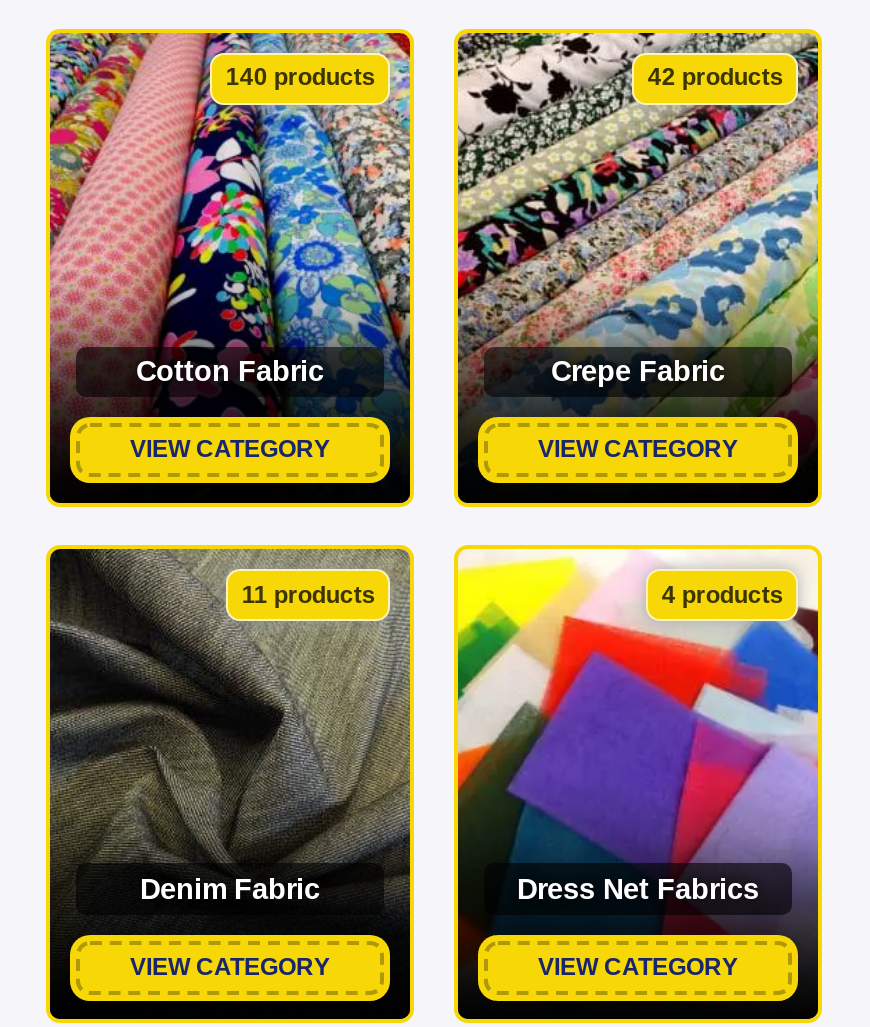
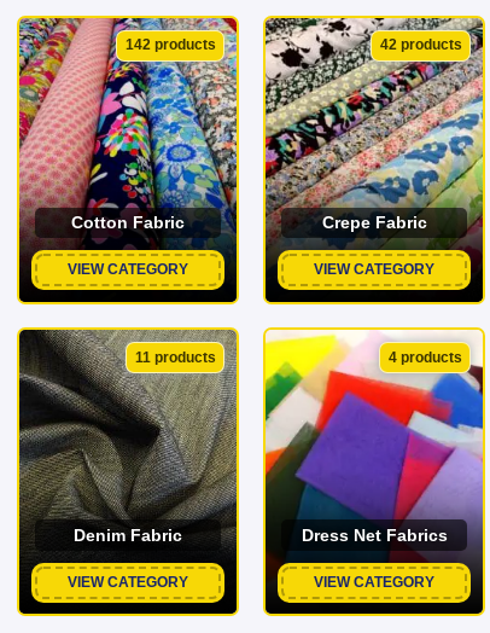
[226,63,376,91] 140 products -> [125,36,216,53] 142 products

